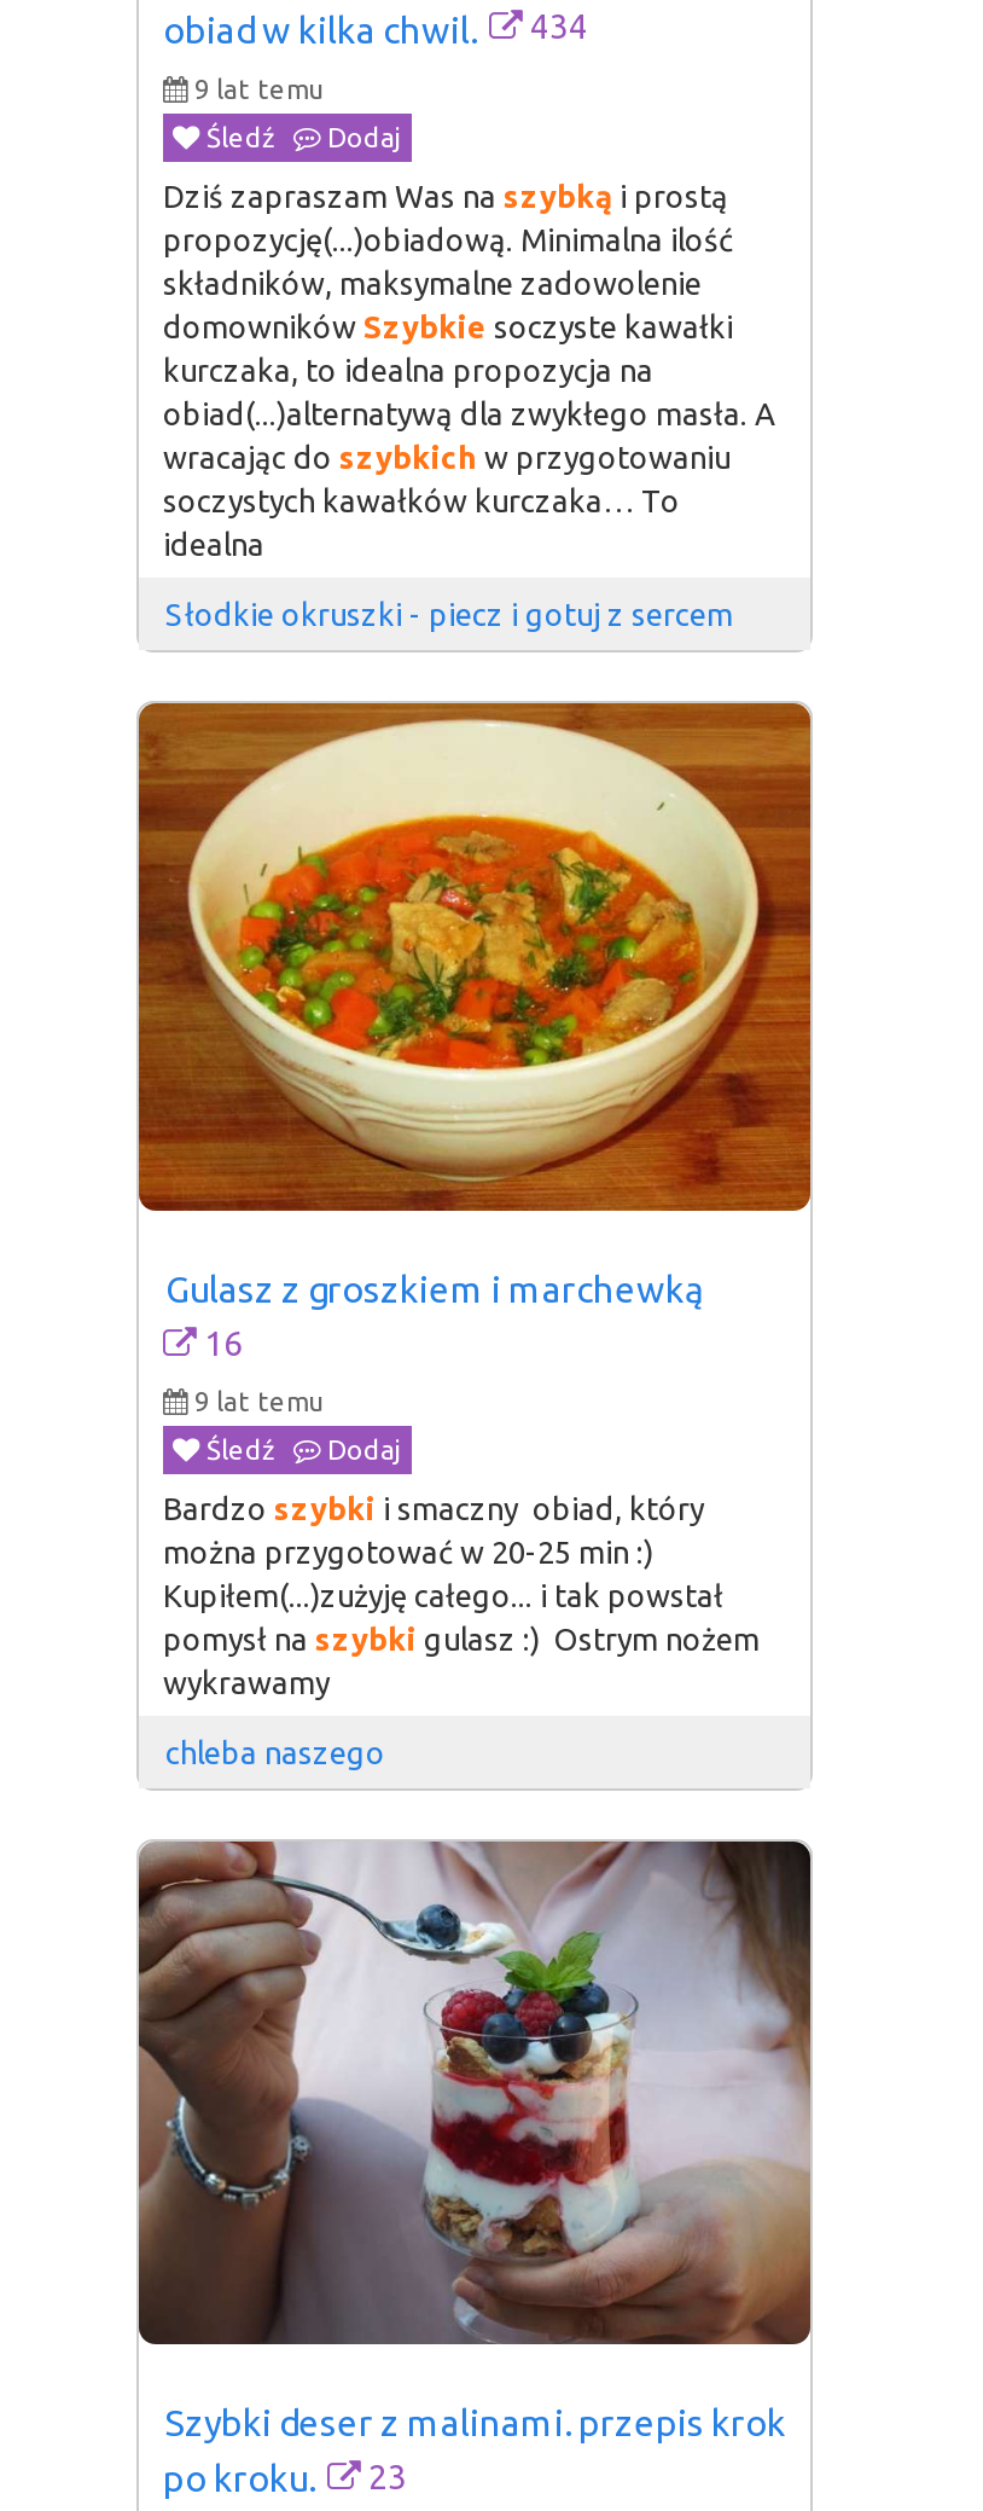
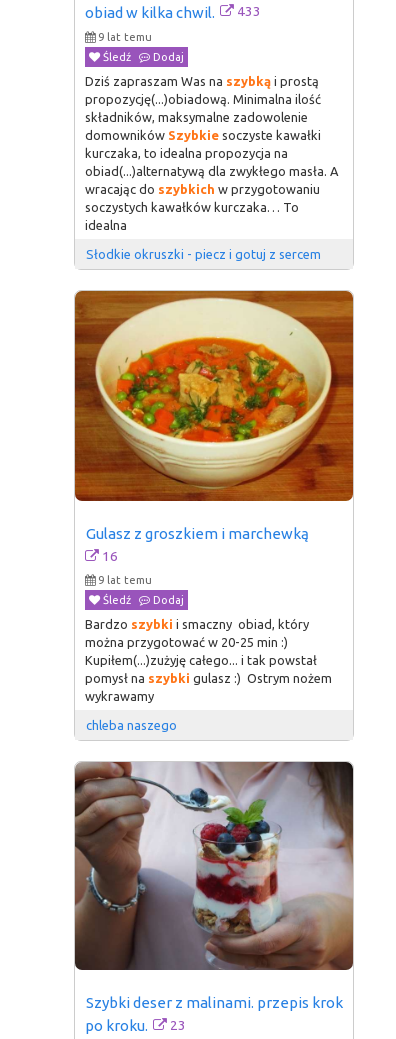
[163,8,588,50] obiad w kilka chwil. 434 -> [85,3,261,21] obiad w kilka chwil. 433

